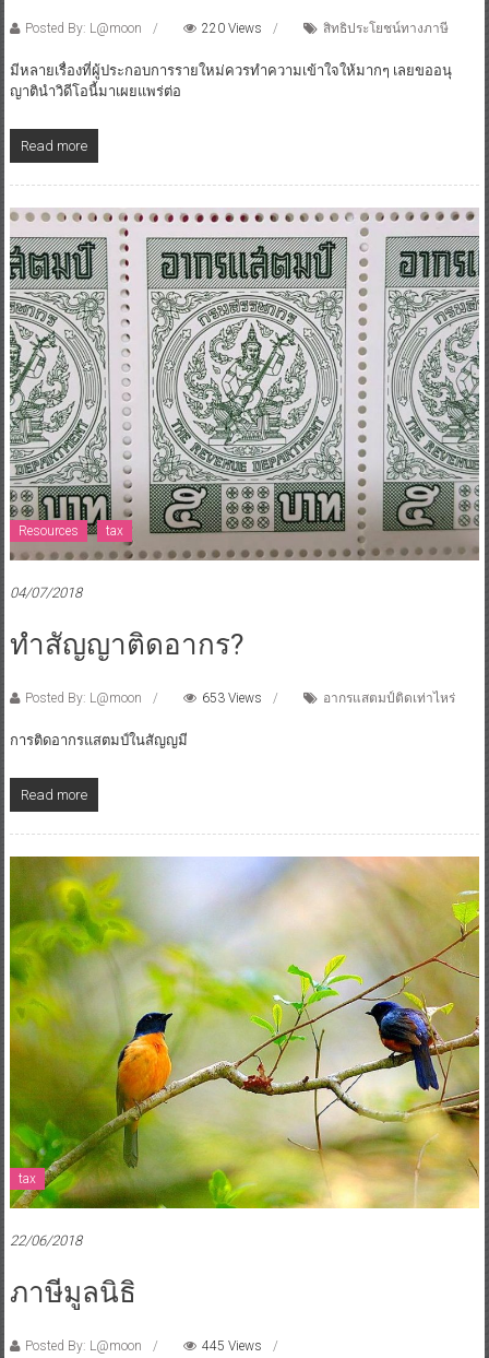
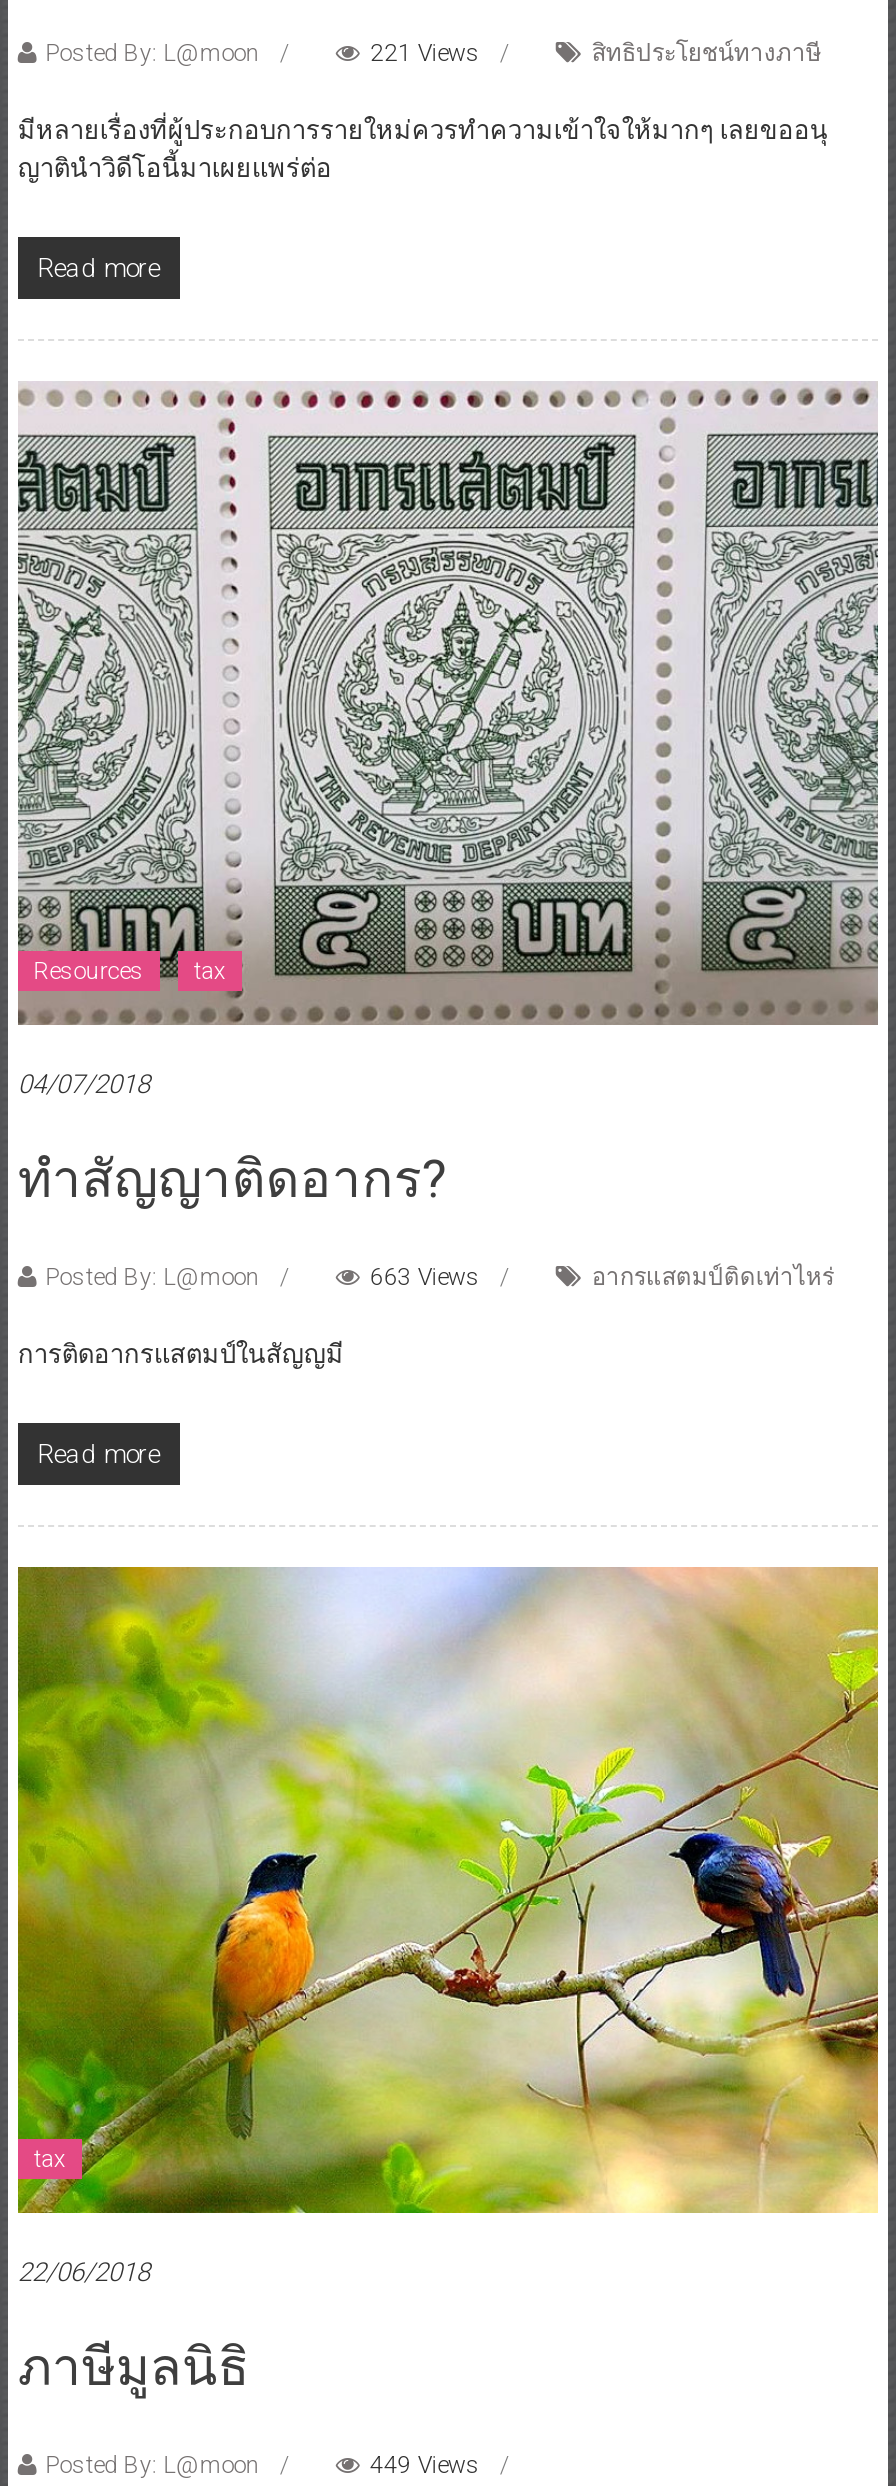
[202,21,262,36] 220 Views -> [370,38,480,66] 221 Views
[202,690,262,706] 653 Views -> [370,1264,480,1292] 663 Views
[202,1339,262,1354] 445 Views -> [370,2451,480,2479] 449 Views

